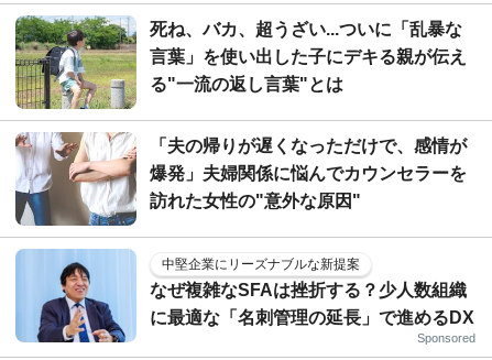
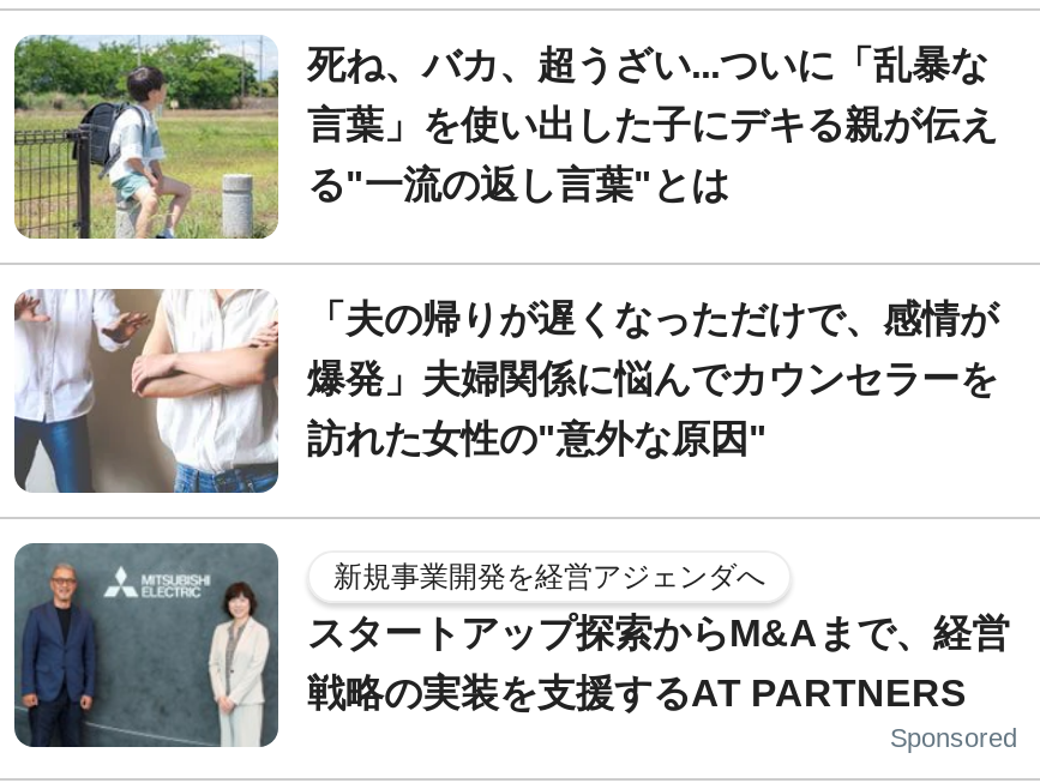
[15,249,467,343] [image] | なぜ複雑なSFAは挫折する？少人数組織 -> [12,541,1010,749] [image] | スタートアップ探索からM&Aまで、経営
[162,256,360,271] 中堅企業にリーズナブルな新提案 -> [333,559,765,592] 新規事業開発を経営アジェンダへ
[150,308,474,326] に最適な「名刺管理の延長」で進めるDX -> [307,671,967,712] 戦略の実装を支援するAT PARTNERS

